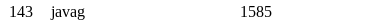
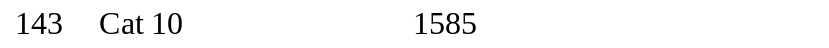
[51,3,85,20] javag -> [99,6,183,40] Cat 10

